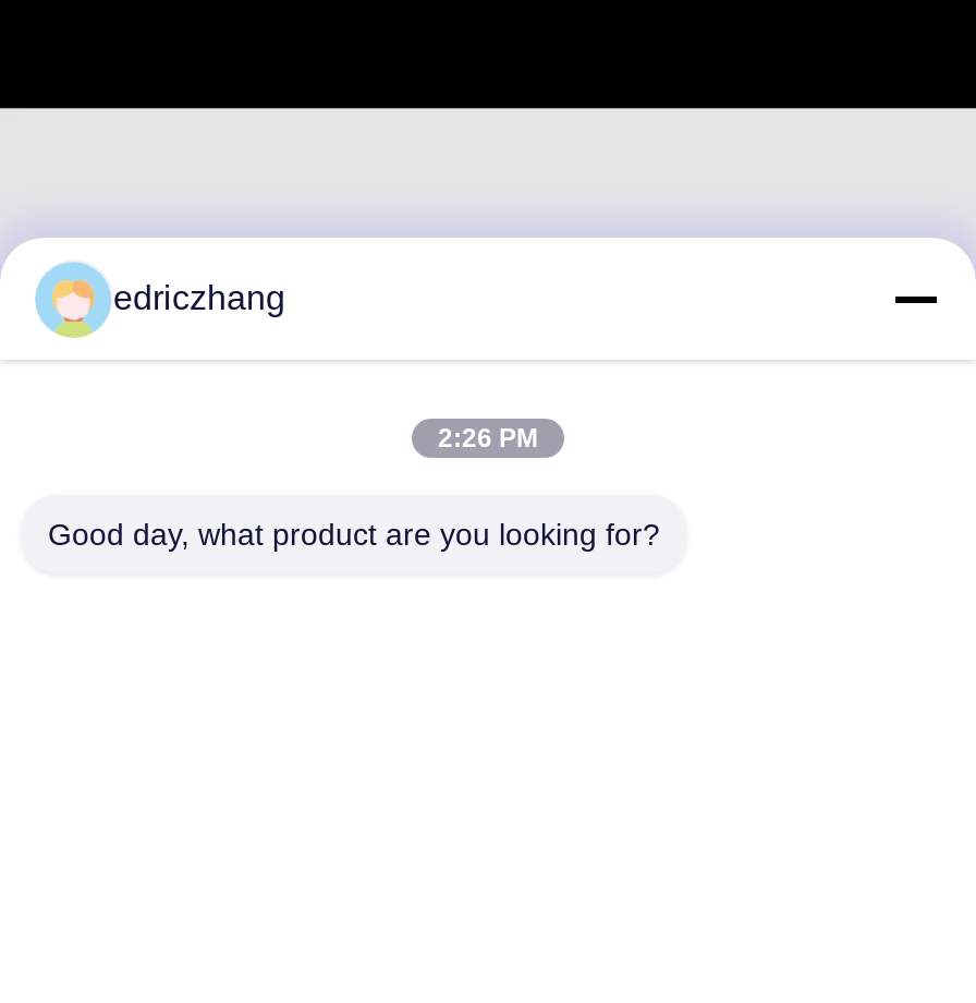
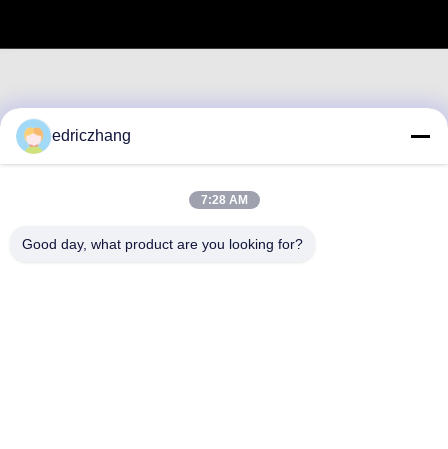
[438,423,538,454] 2:26 PM -> [200,193,247,207] 7:28 AM

